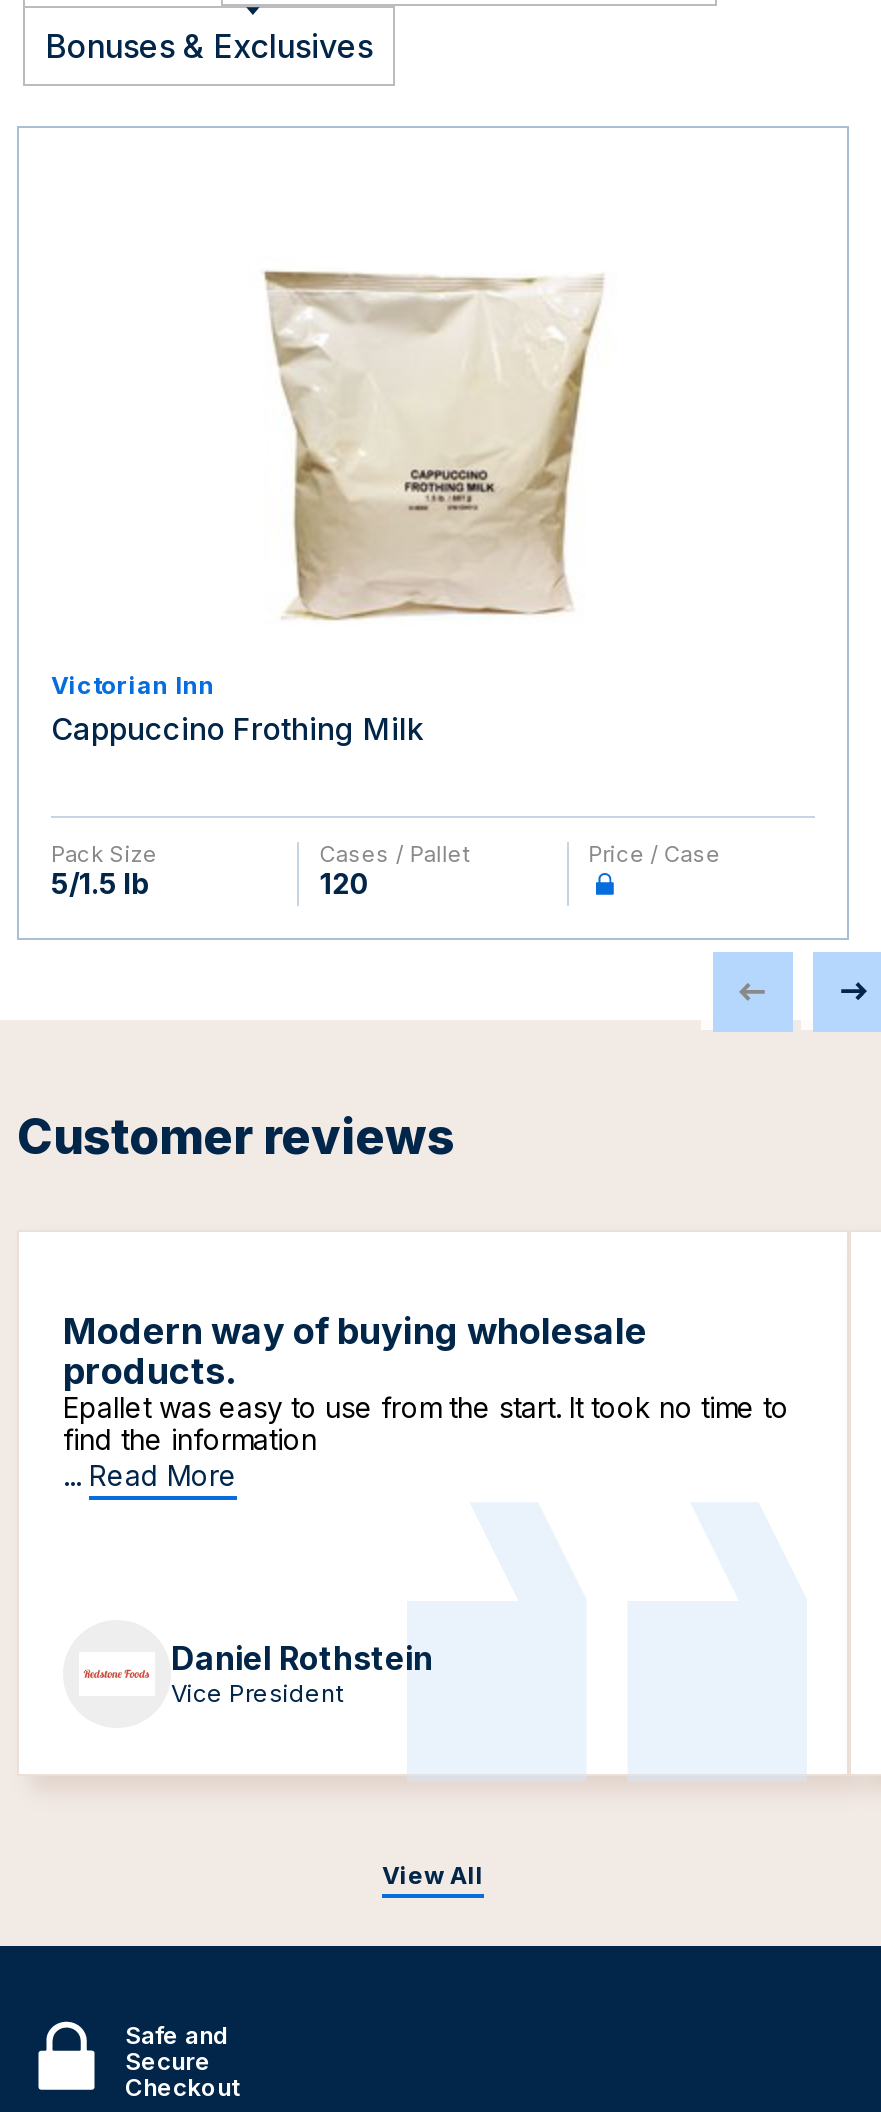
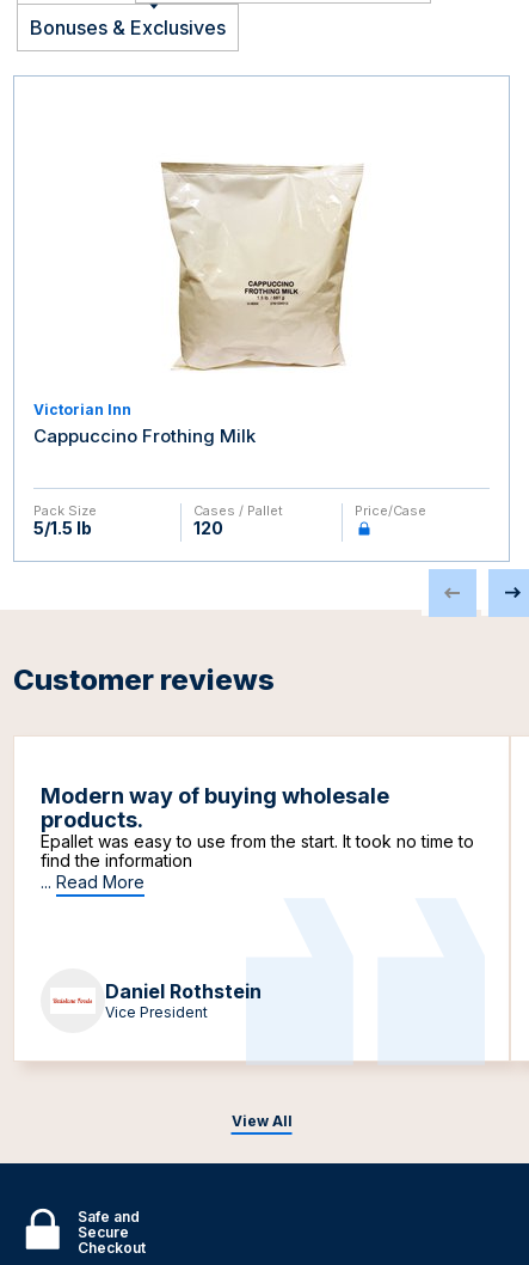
[588,840,720,868] Price / Case -> [354,502,426,519] Price/case

